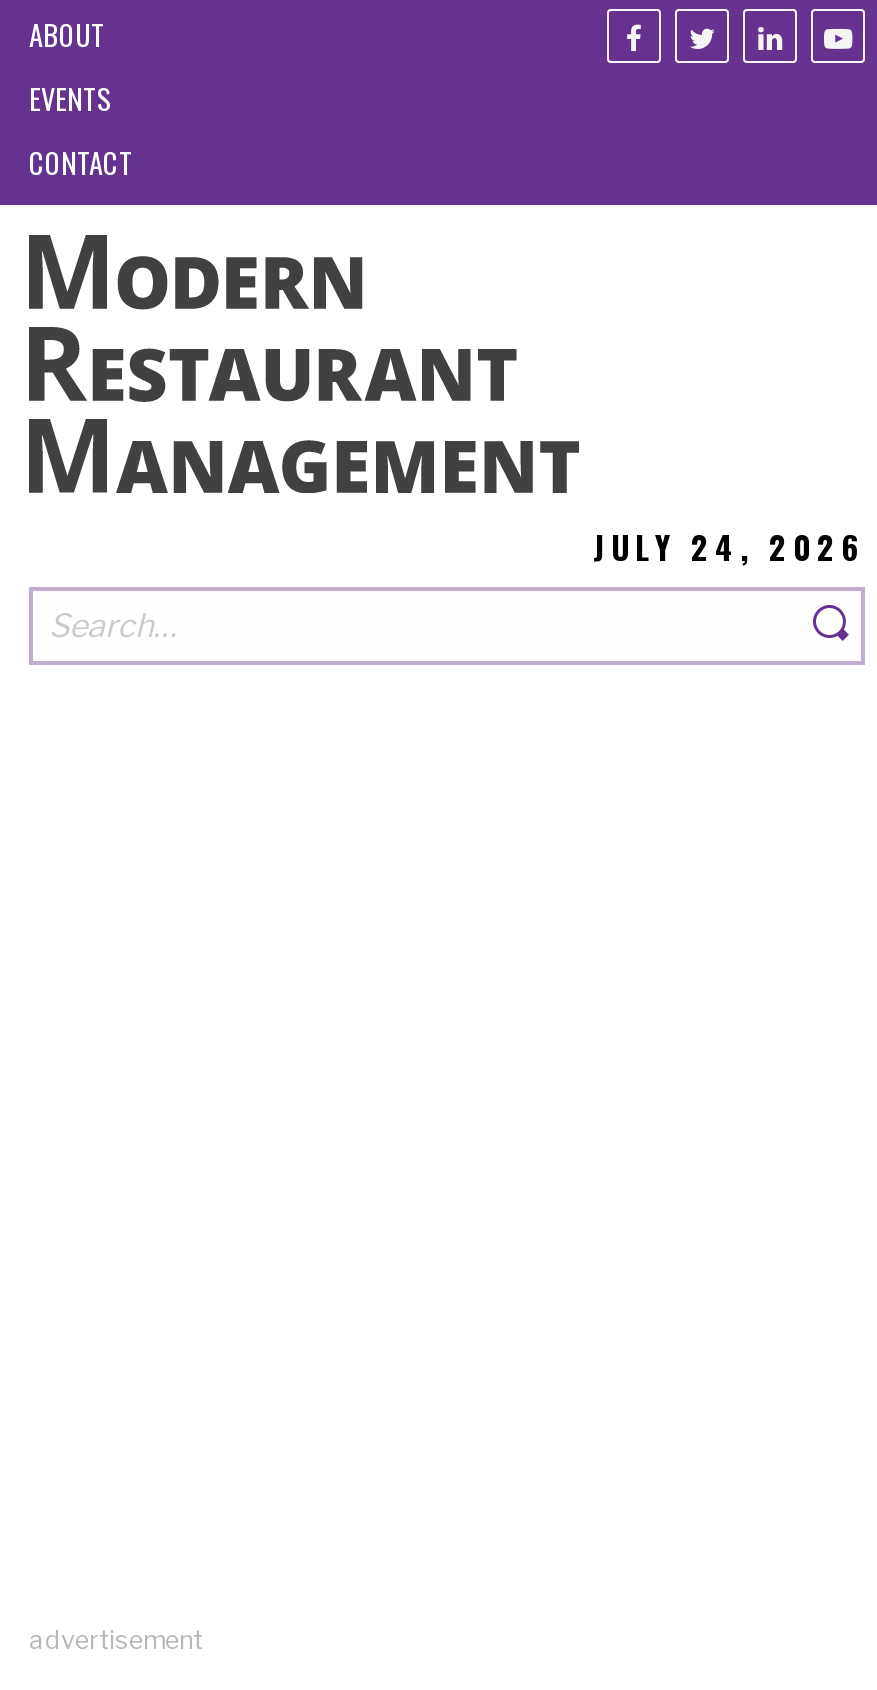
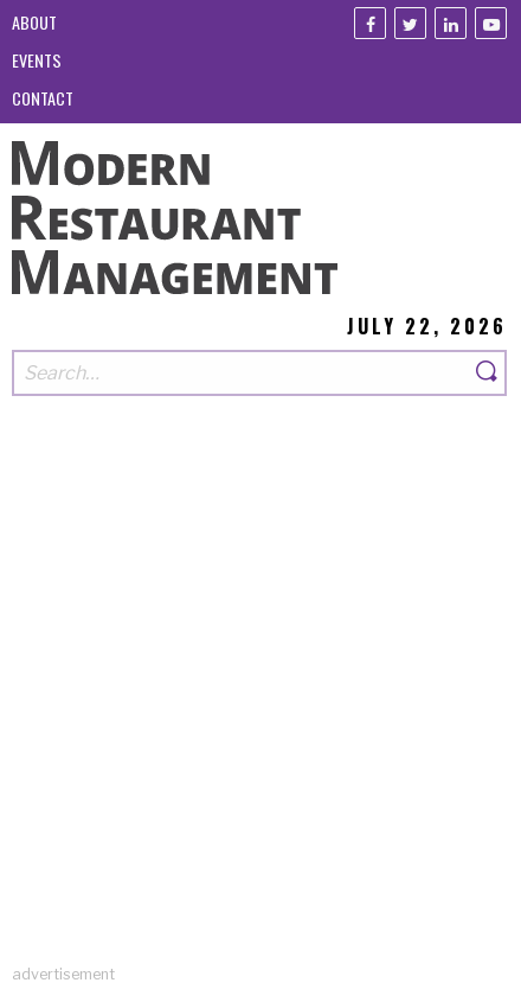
[593,523,865,571] JULY 24, 2026 -> [347,312,507,340] JULY 22, 2026

